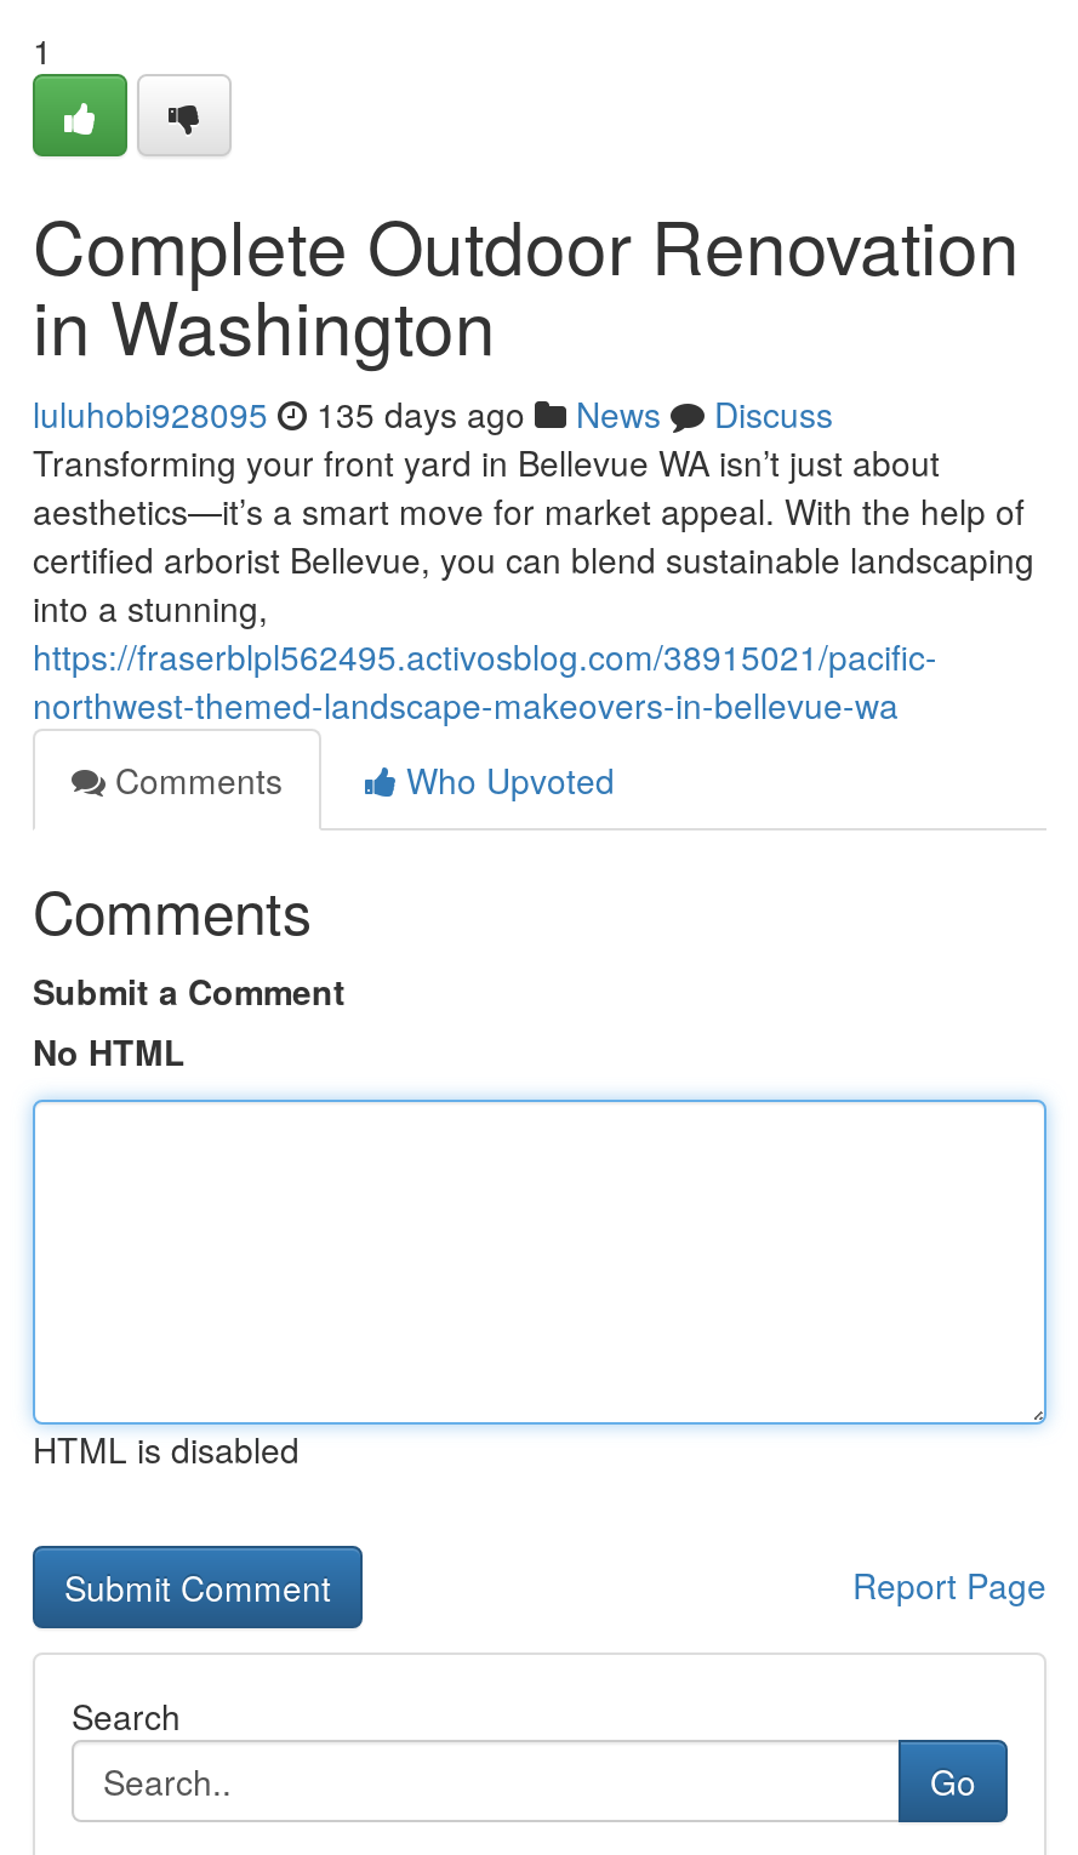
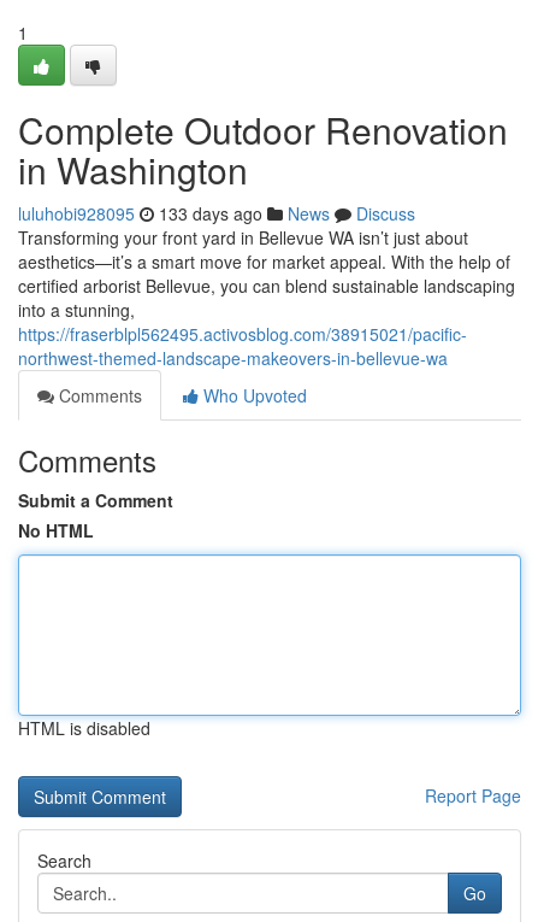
[33,389,833,438] luluhobi928095 135 days ago News Discuss -> [18,201,415,225] luluhobi928095 133 days ago News Discuss

